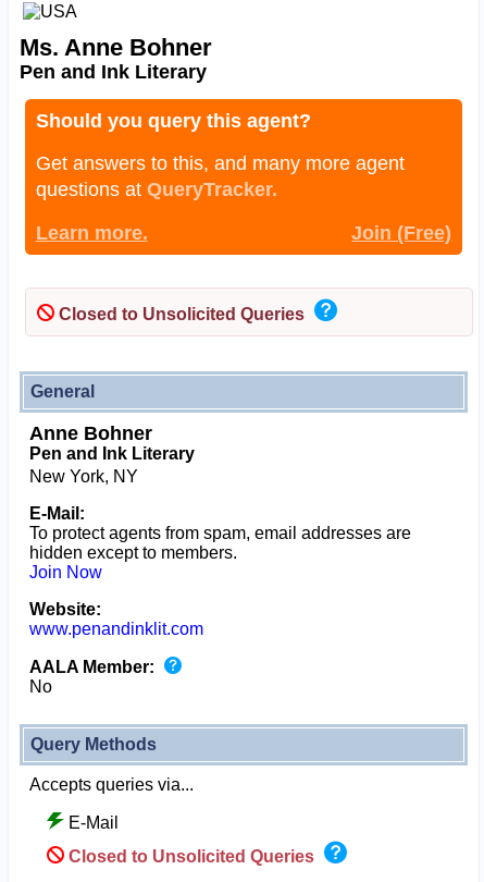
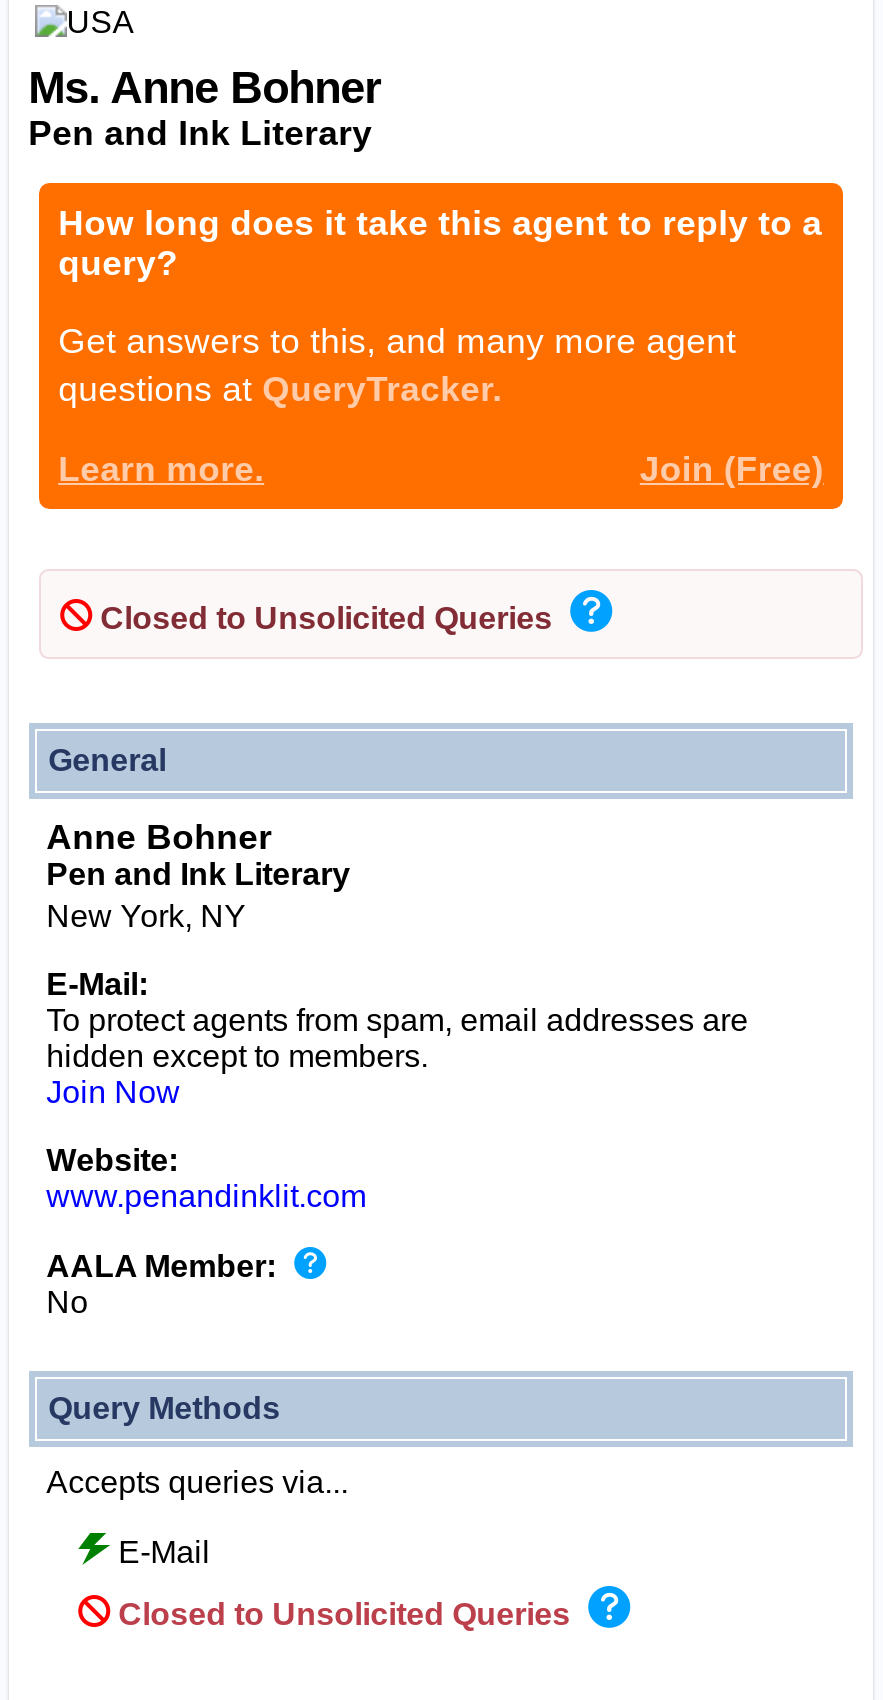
[35,110,311,132] Should you query this agent? -> [58,203,822,283] How long does it take this agent to reply to a | query?

